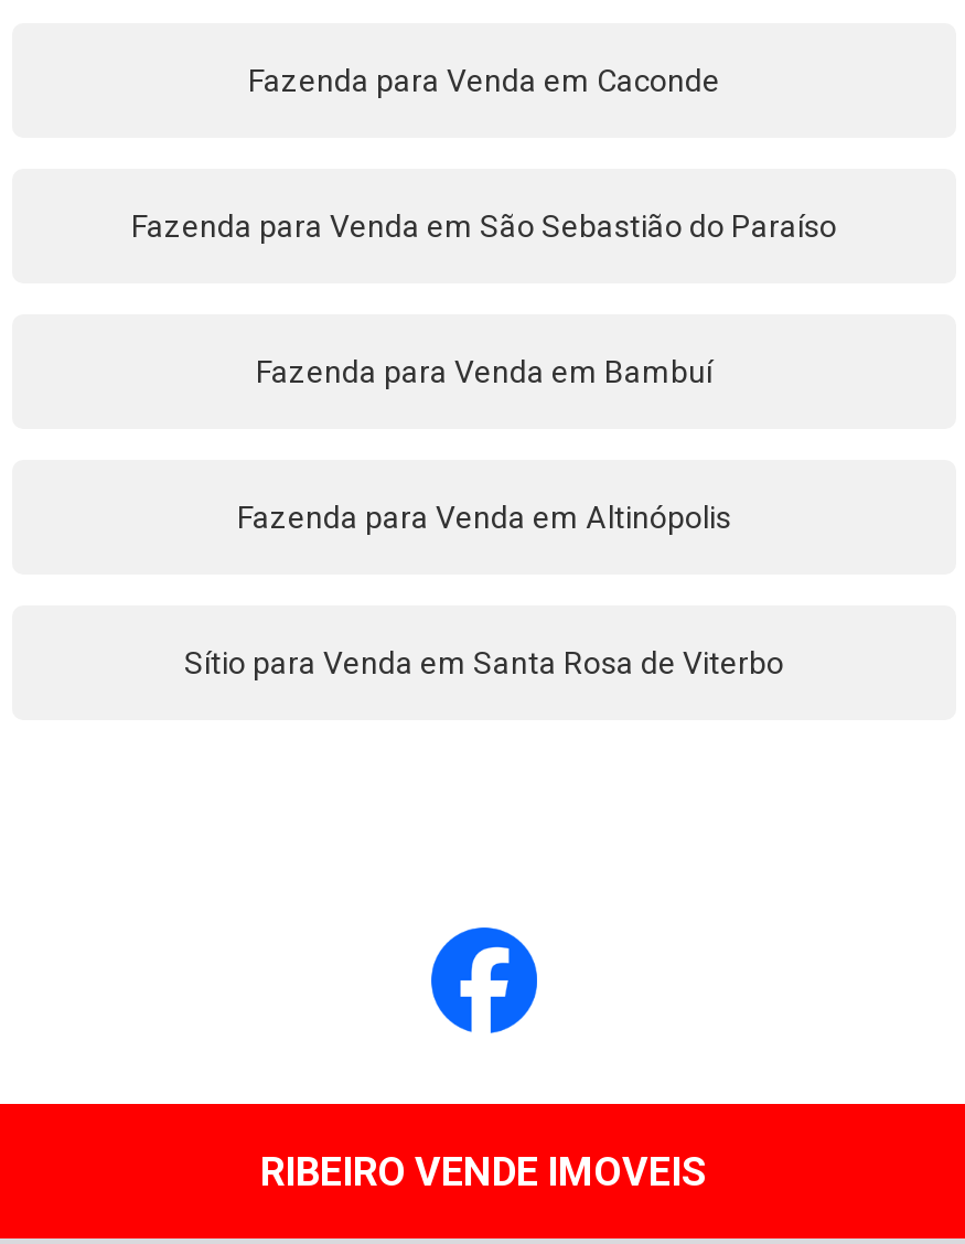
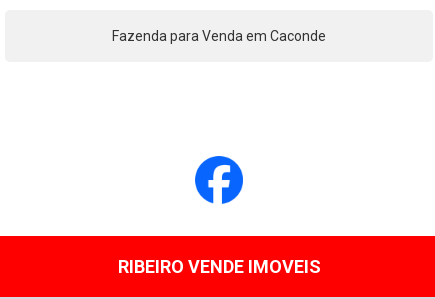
[131,208,837,244] Fazenda para Venda em São Sebastião do Paraíso -> none
[256,354,712,389] Fazenda para Venda em Bambuí -> none
[237,500,731,535] Fazenda para Venda em Altinópolis -> none
[184,645,784,680] Sítio para Venda em Santa Rosa de Viterbo -> none

